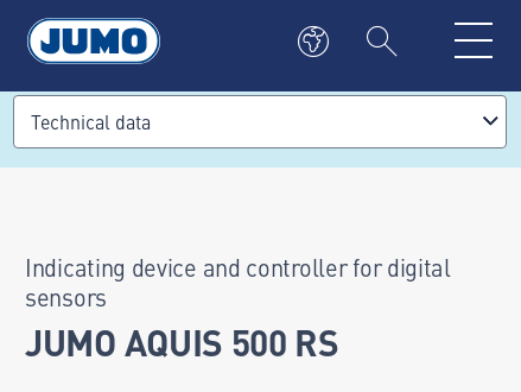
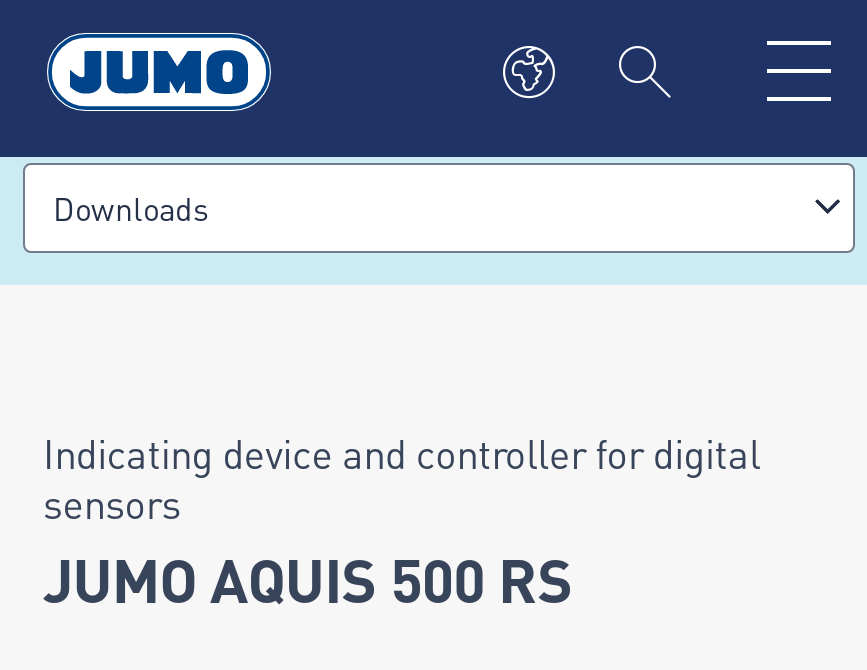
[31,108,151,134] Technical data -> [53,185,209,229] Downloads

